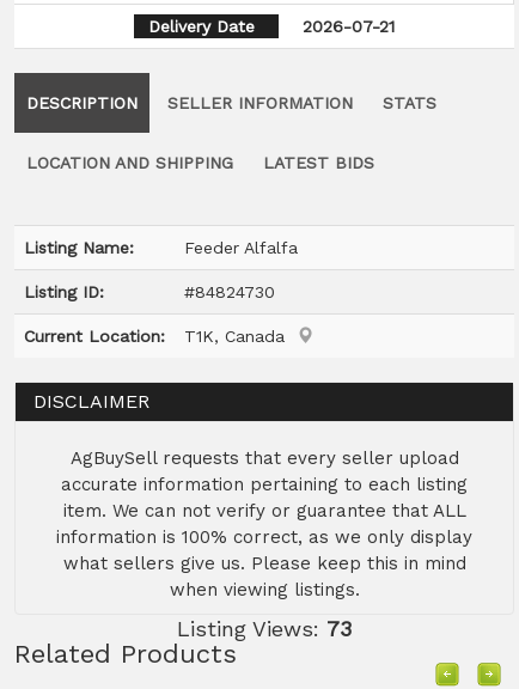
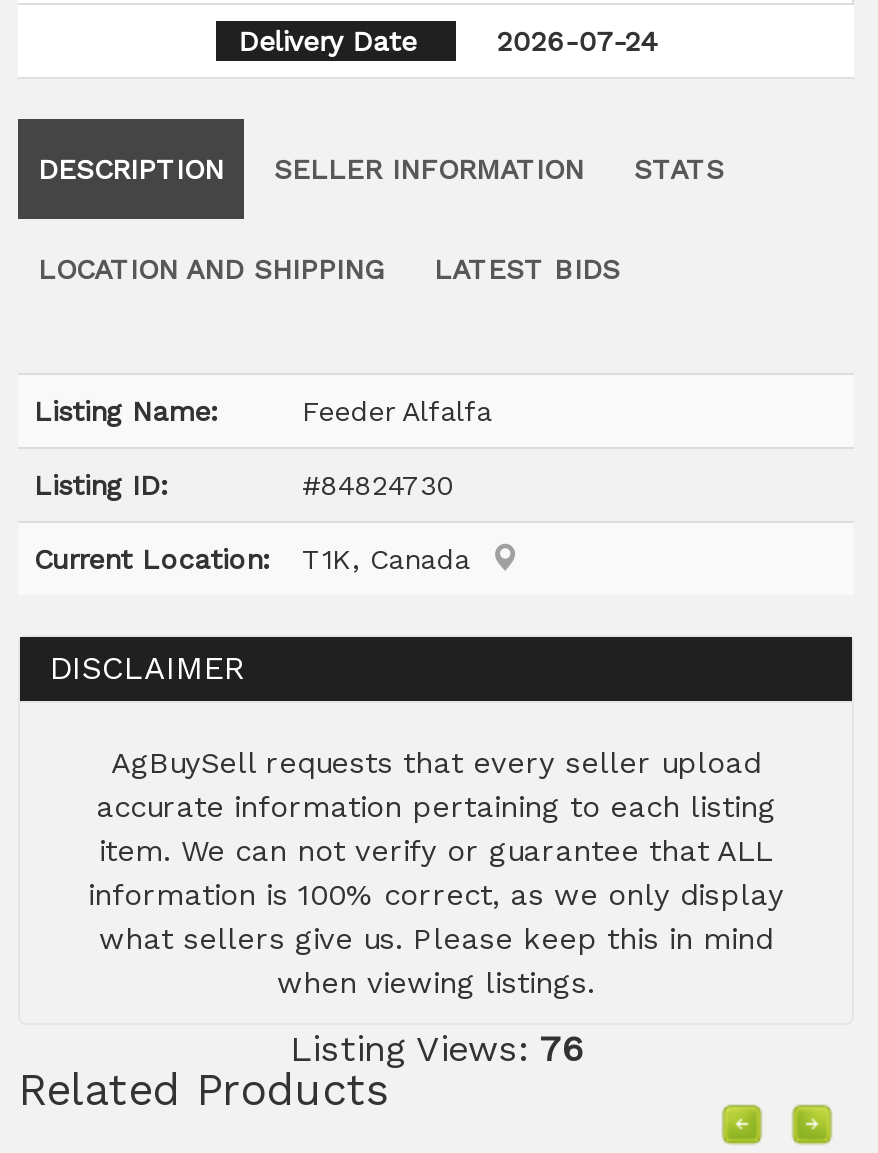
[302,17,394,36] 2026-07-21 -> [497,25,657,57] 2026-07-24
[177,616,352,641] Listing Views: 73 -> [290,1027,582,1069] Listing Views: 76

